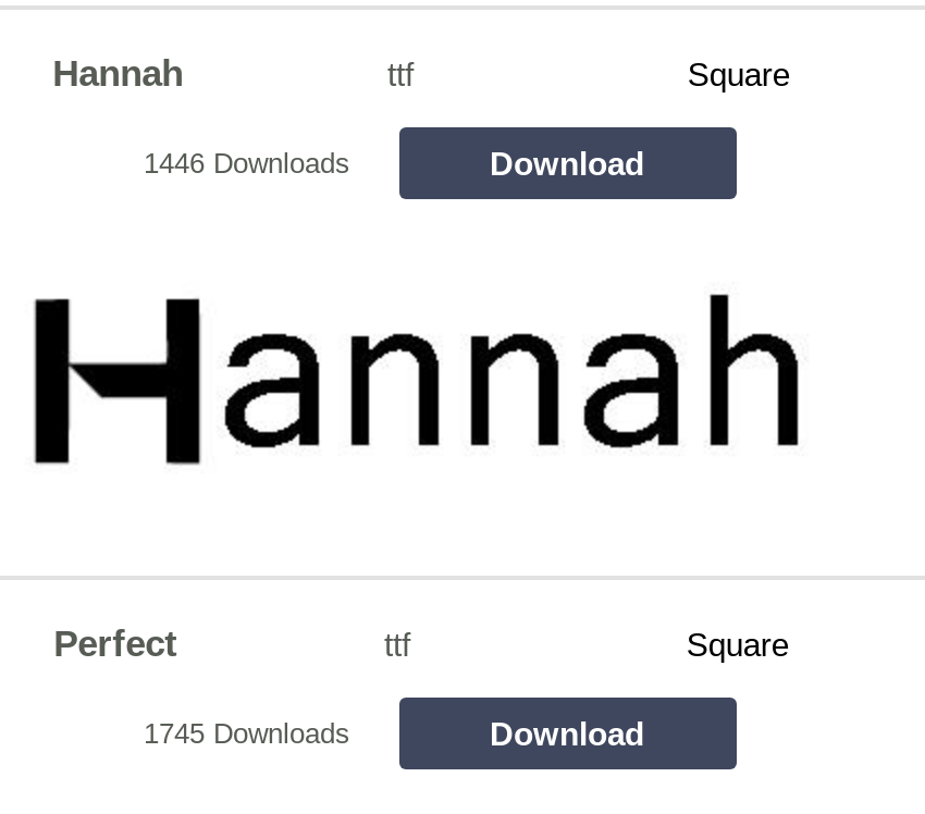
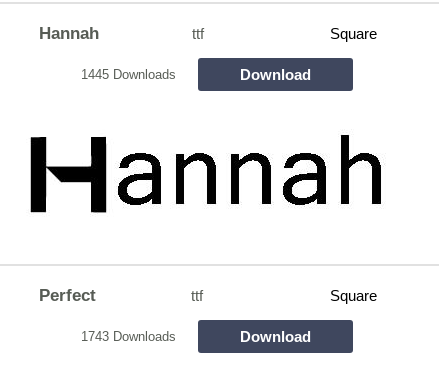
[144,146,350,179] 1446 Downloads -> [80,67,175,82] 1445 Downloads
[144,717,350,749] 1745 Downloads -> [80,329,175,344] 1743 Downloads

